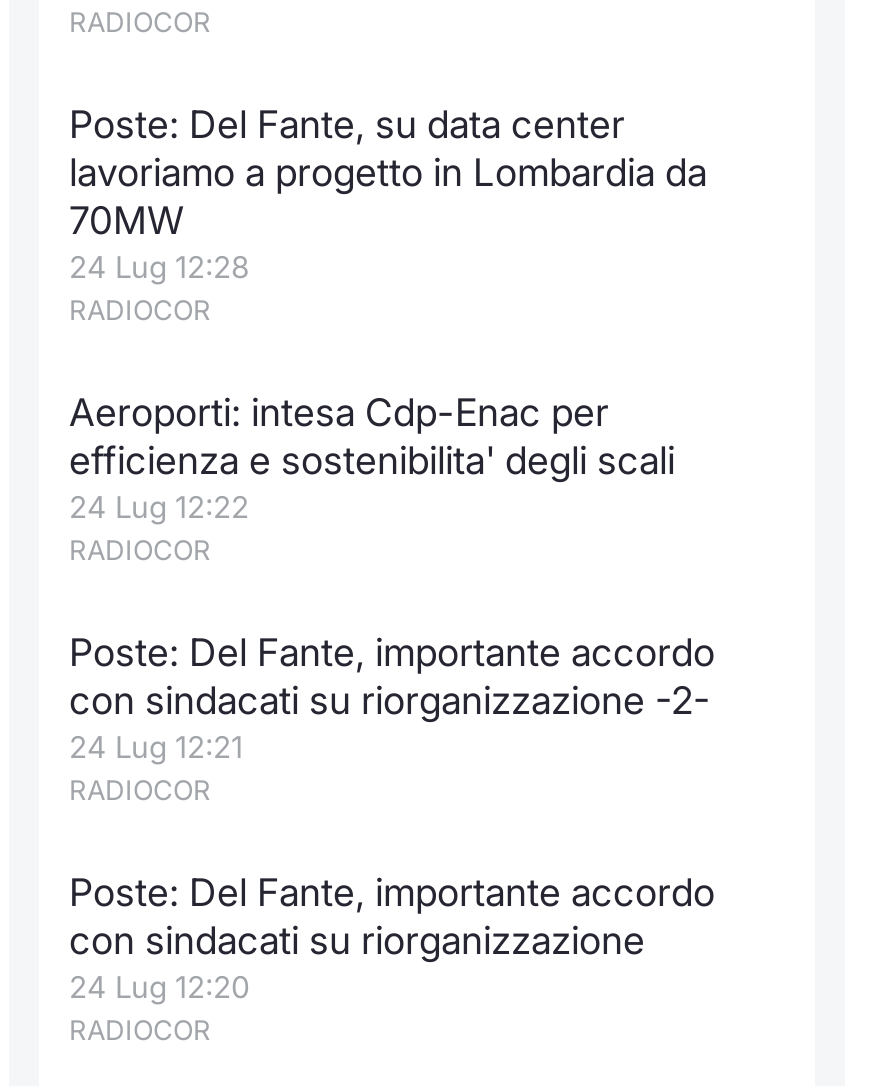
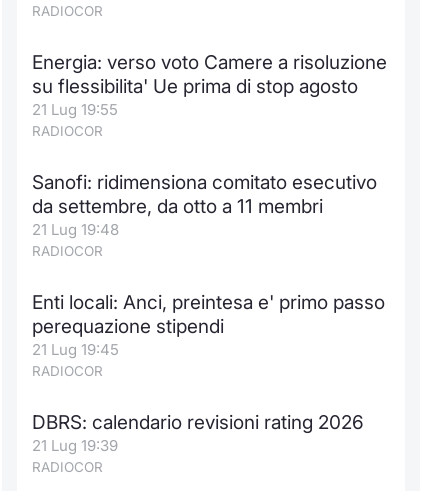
[69,102,707,286] Poste: Del Fante, su data center | lavoriamo a progetto in Lombardia da | 70MW | 24 Lug 12:28 -> [32,51,387,119] Energia: verso voto Camere a risoluzione | su flessibilita' Ue prima di stop agosto | 21 Lug 19:55
[69,390,675,526] Aeroporti: intesa Cdp-Enac per | efficienza e sostenibilita' degli scali | 24 Lug 12:22 -> [32,171,377,239] Sanofi: ridimensiona comitato esecutivo | da settembre, da otto a 11 membri | 21 Lug 19:48
[69,630,715,766] Poste: Del Fante, importante accordo | con sindacati su riorganizzazione -2- | 24 Lug 12:21 -> [32,291,385,359] Enti locali: Anci, preintesa e' primo passo | perequazione stipendi | 21 Lug 19:45
[69,870,715,1006] Poste: Del Fante, importante accordo | con sindacati su riorganizzazione | 24 Lug 12:20 -> [32,411,364,455] DBRS: calendario revisioni rating 2026 | 21 Lug 19:39

